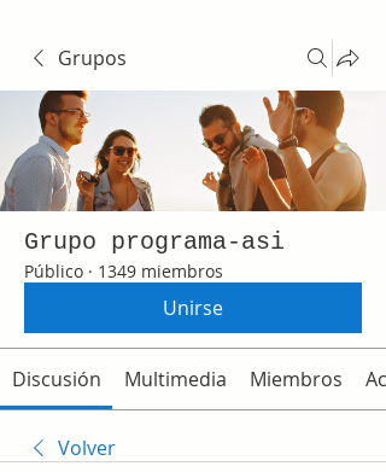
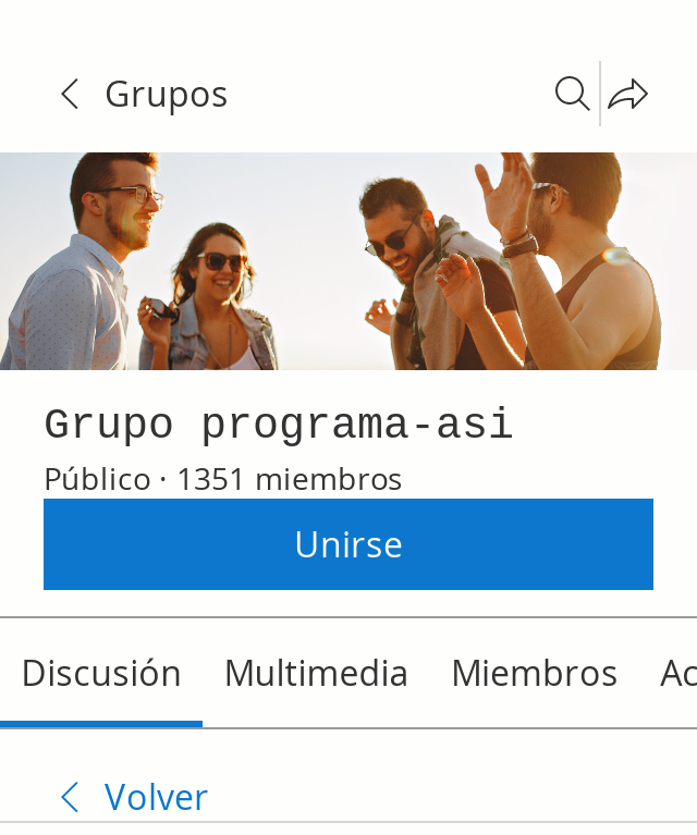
[24,260,223,282] Público · 1349 miembros -> [44,457,403,499] Público · 1351 miembros

